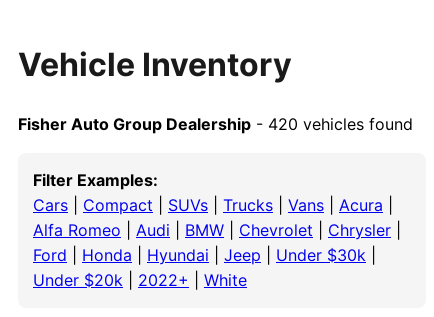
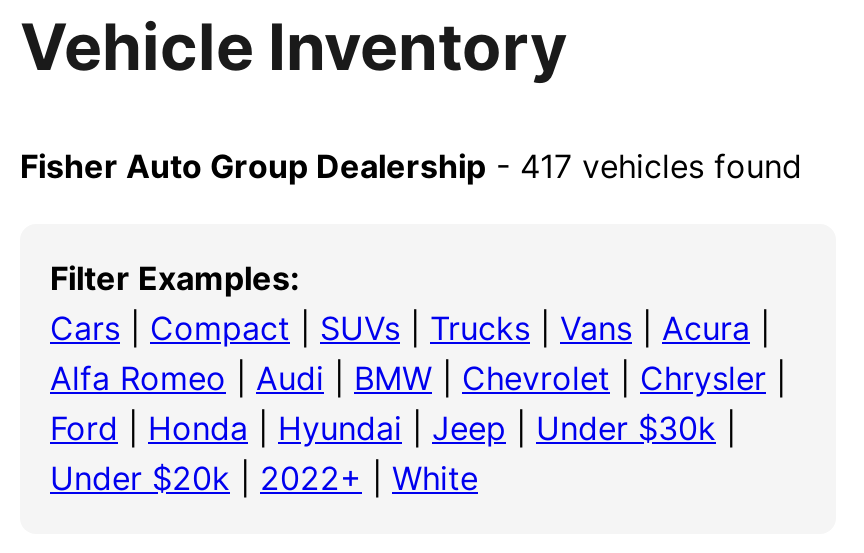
[18,114,413,134] Fisher Auto Group Dealership - 420 vehicles found -> [20,146,802,186] Fisher Auto Group Dealership - 417 vehicles found

